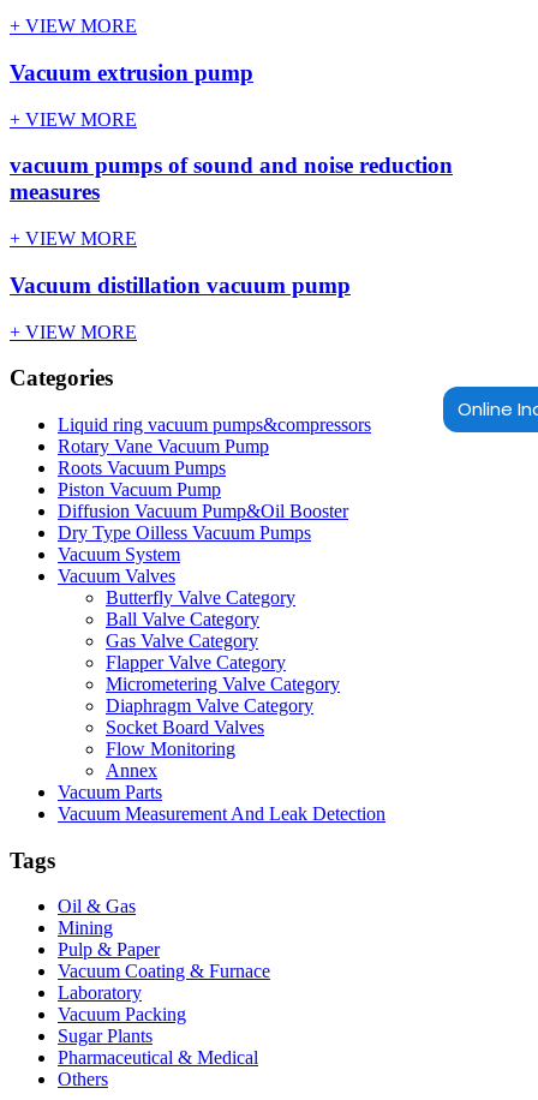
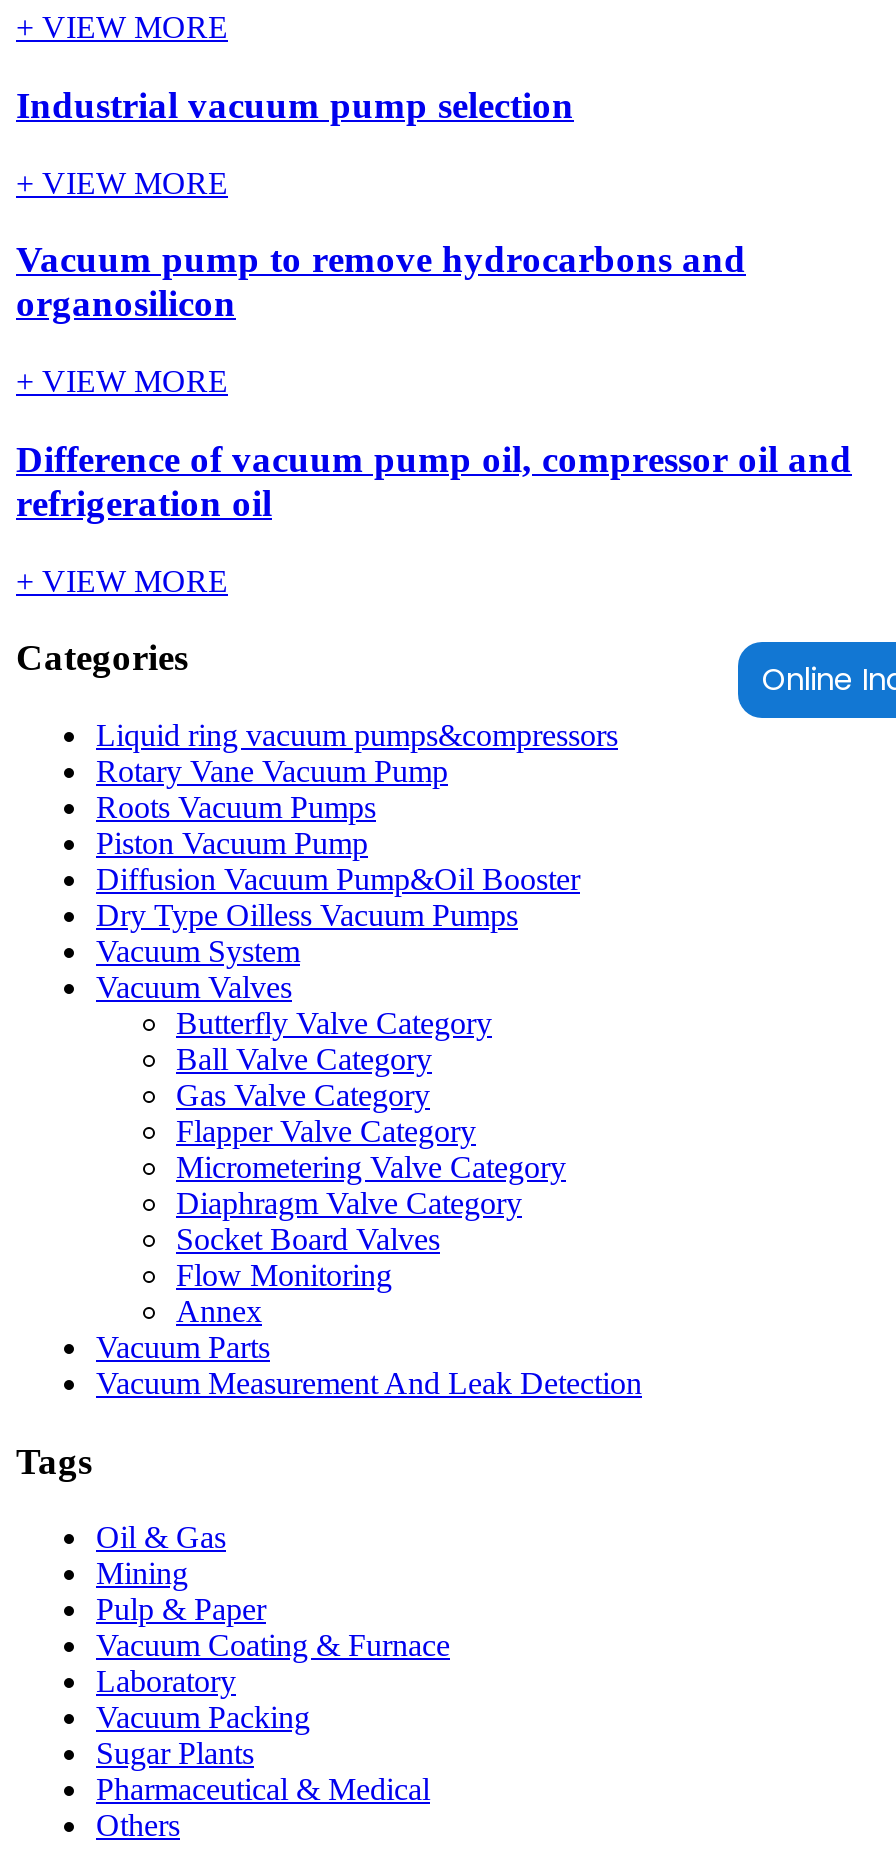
[10,60,253,85] Vacuum extrusion pump -> [16,84,574,126] Industrial vacuum pump selection
[10,153,453,205] vacuum pumps of sound and noise reduction | measures -> [16,239,746,325] Vacuum pump to remove hydrocarbons and | organosilicon
[10,272,351,298] Vacuum distillation vacuum pump -> [16,438,852,524] Difference of vacuum pump oil, compressor oil and | refrigeration oil

